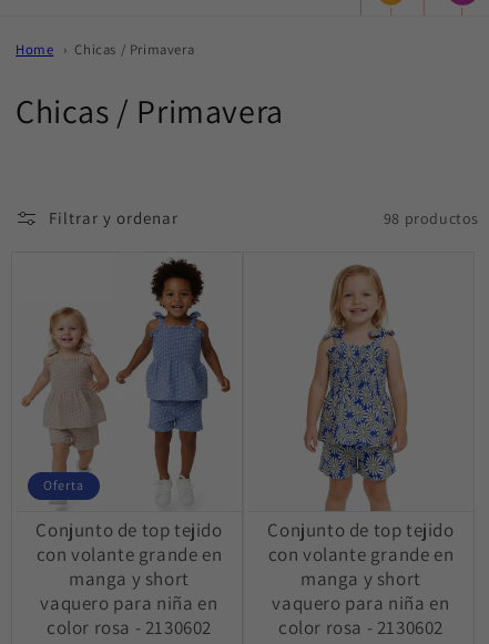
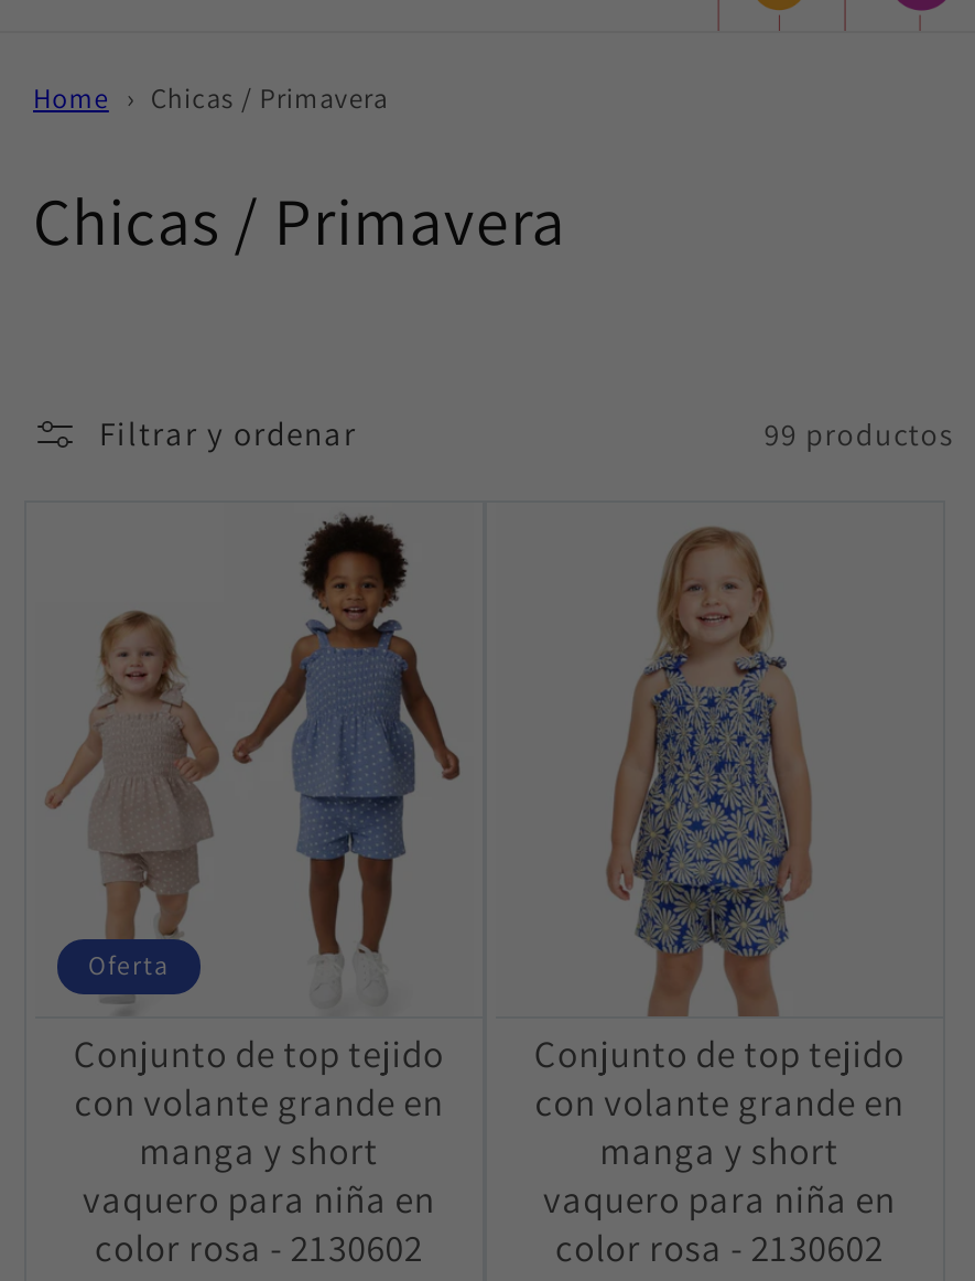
[383,208,479,228] 98 productos -> [764,414,954,454] 99 productos

